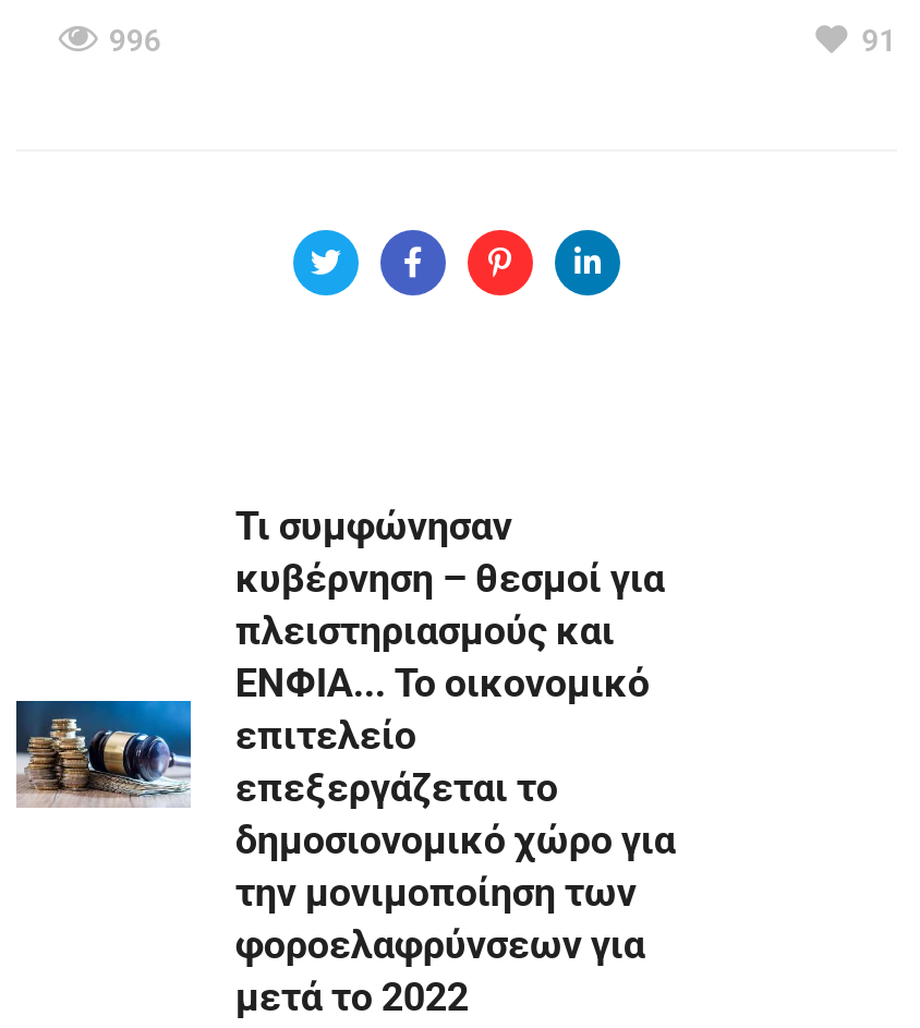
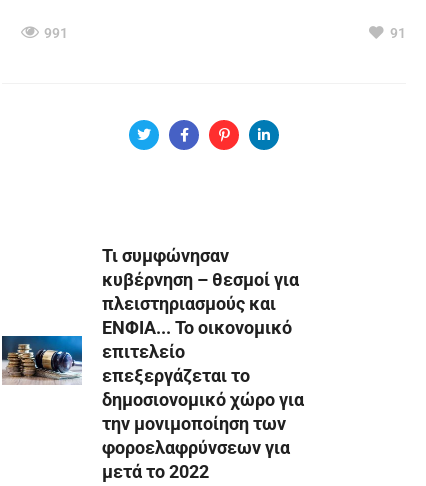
[109,22,161,56] 996 -> [44,24,68,40] 991

